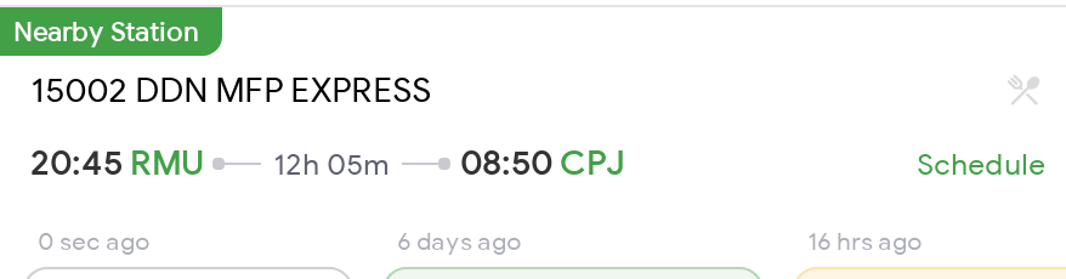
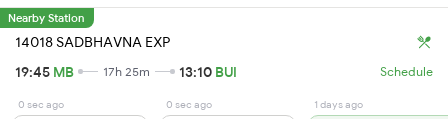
[30,69,431,113] 15002 DDN MFP EXPRESS -> [15,33,170,51] 14018 SADBHAVNA EXP
[30,142,625,186] 20:45 RMU | 12h 05m | 08:50 CPJ -> [15,63,237,81] 19:45 MB | 17h 25m | 13:10 BUI
[397,227,521,259] 6 days ago -> [166,98,212,111] 0 sec ago
[807,227,922,259] 16 hrs ago -> [314,98,363,111] 1 days ago

